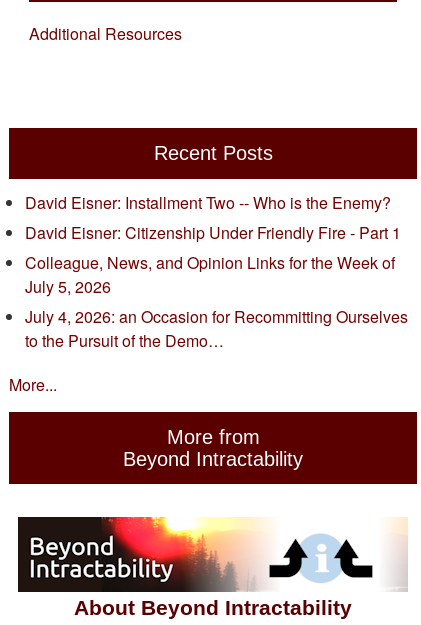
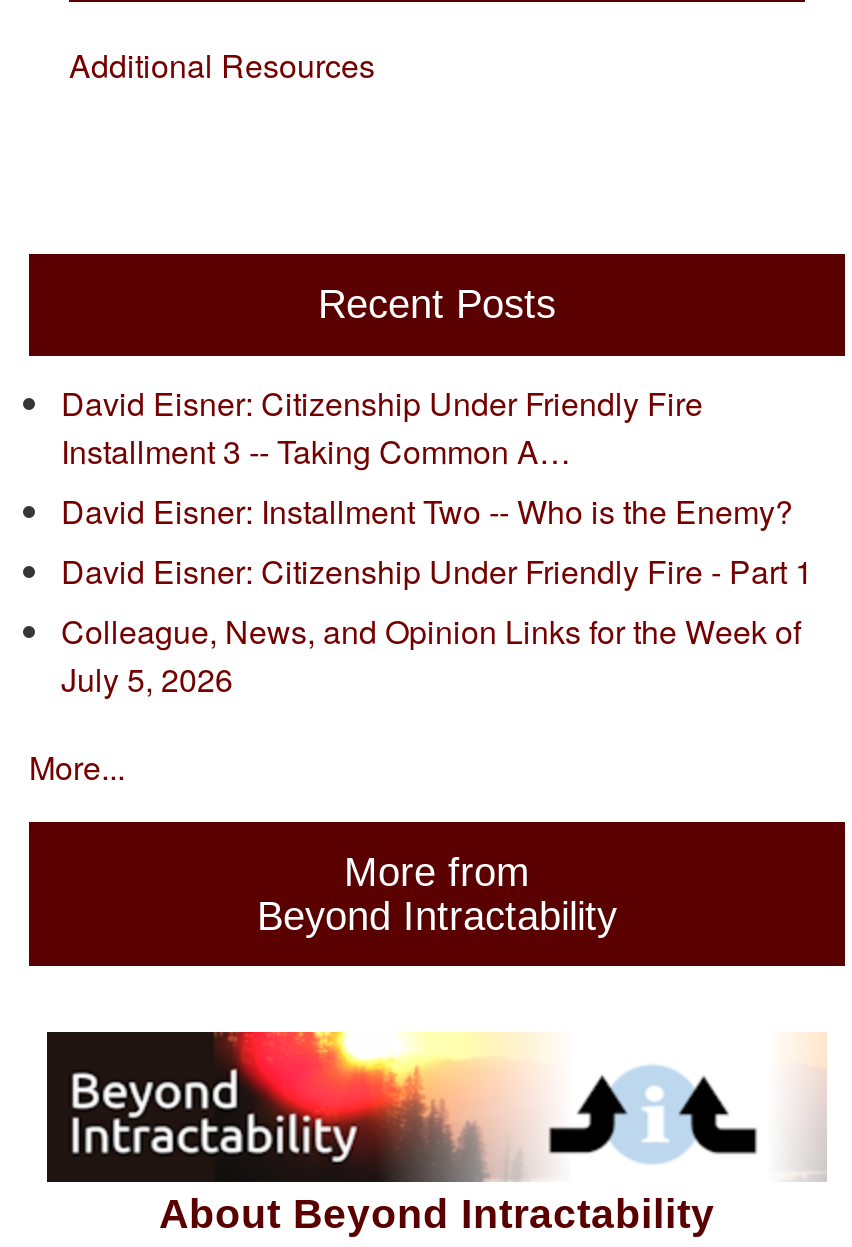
none -> [61,379,703,473] David Eisner: Citizenship Under Friendly Fire | Installment 3 -- Taking Common A…
moved [25,191,401,298] -> [61,487,813,701]: David Eisner: Installment Two -- Who is the Enemy? | David Eisner: Citizenship Under Friendly Fire - Part 1 | Colleague, News, and Opinion Links for the Week of | July 5, 2026
[25,305,408,352] July 4, 2026: an Occasion for Recommitting Ourselves | to the Pursuit of the Demo… -> none

